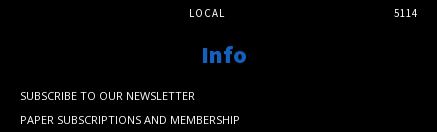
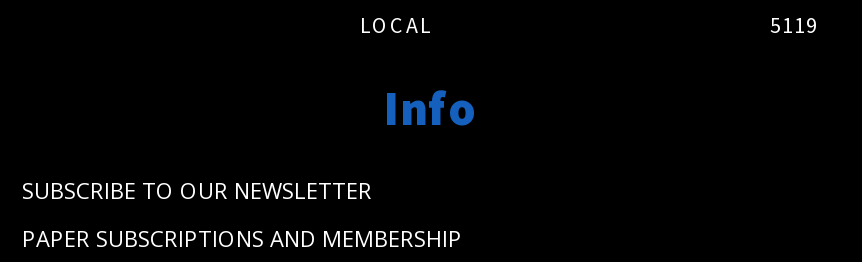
[394,6,418,20] 5114 -> [770,11,818,39] 5119

